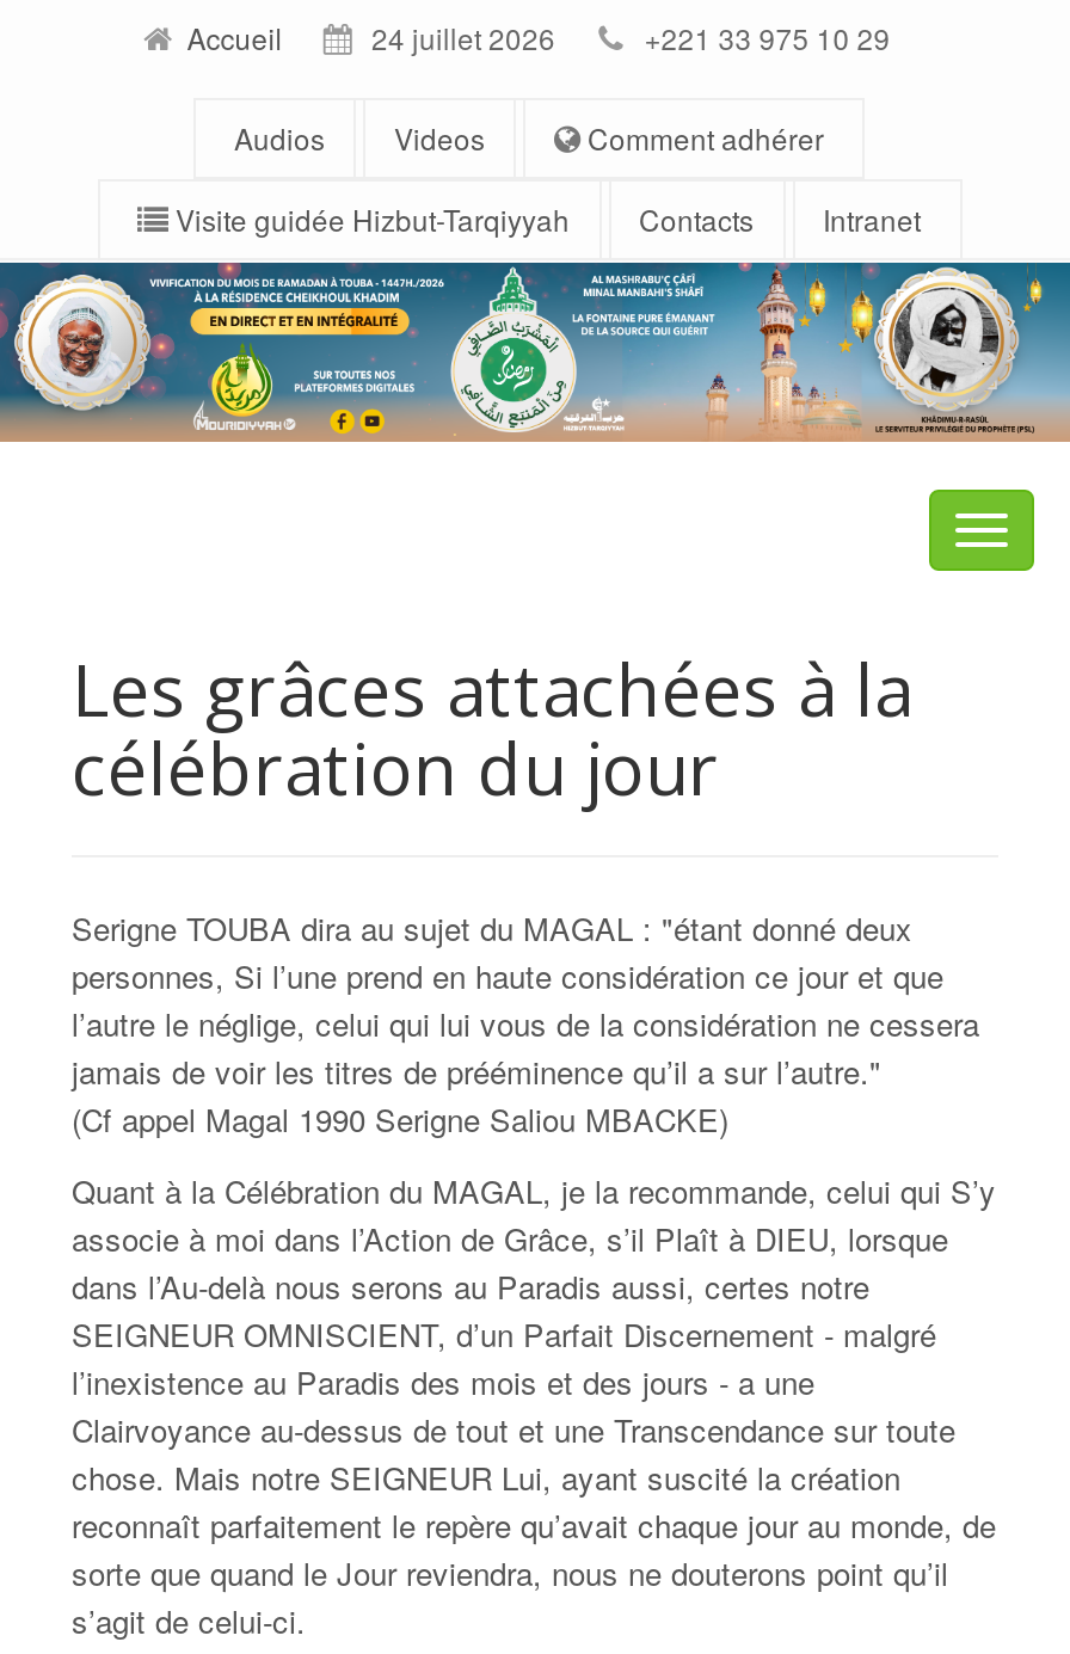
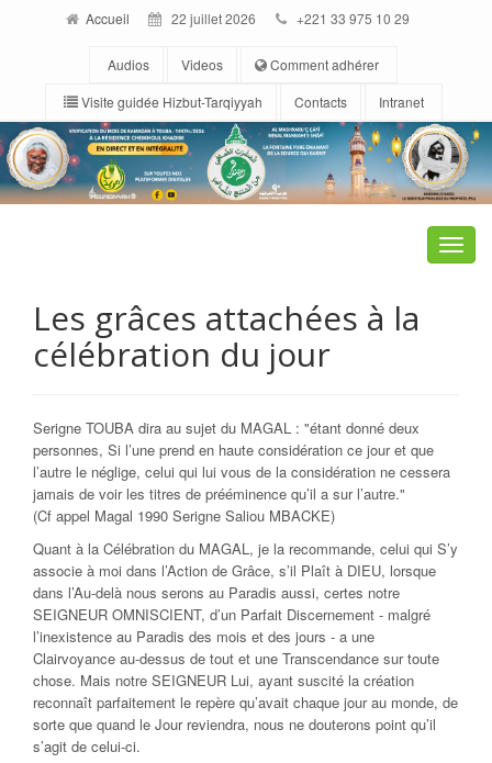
[364,17,555,57] 24 juillet 2026 -> [167,9,255,27] 22 juillet 2026

